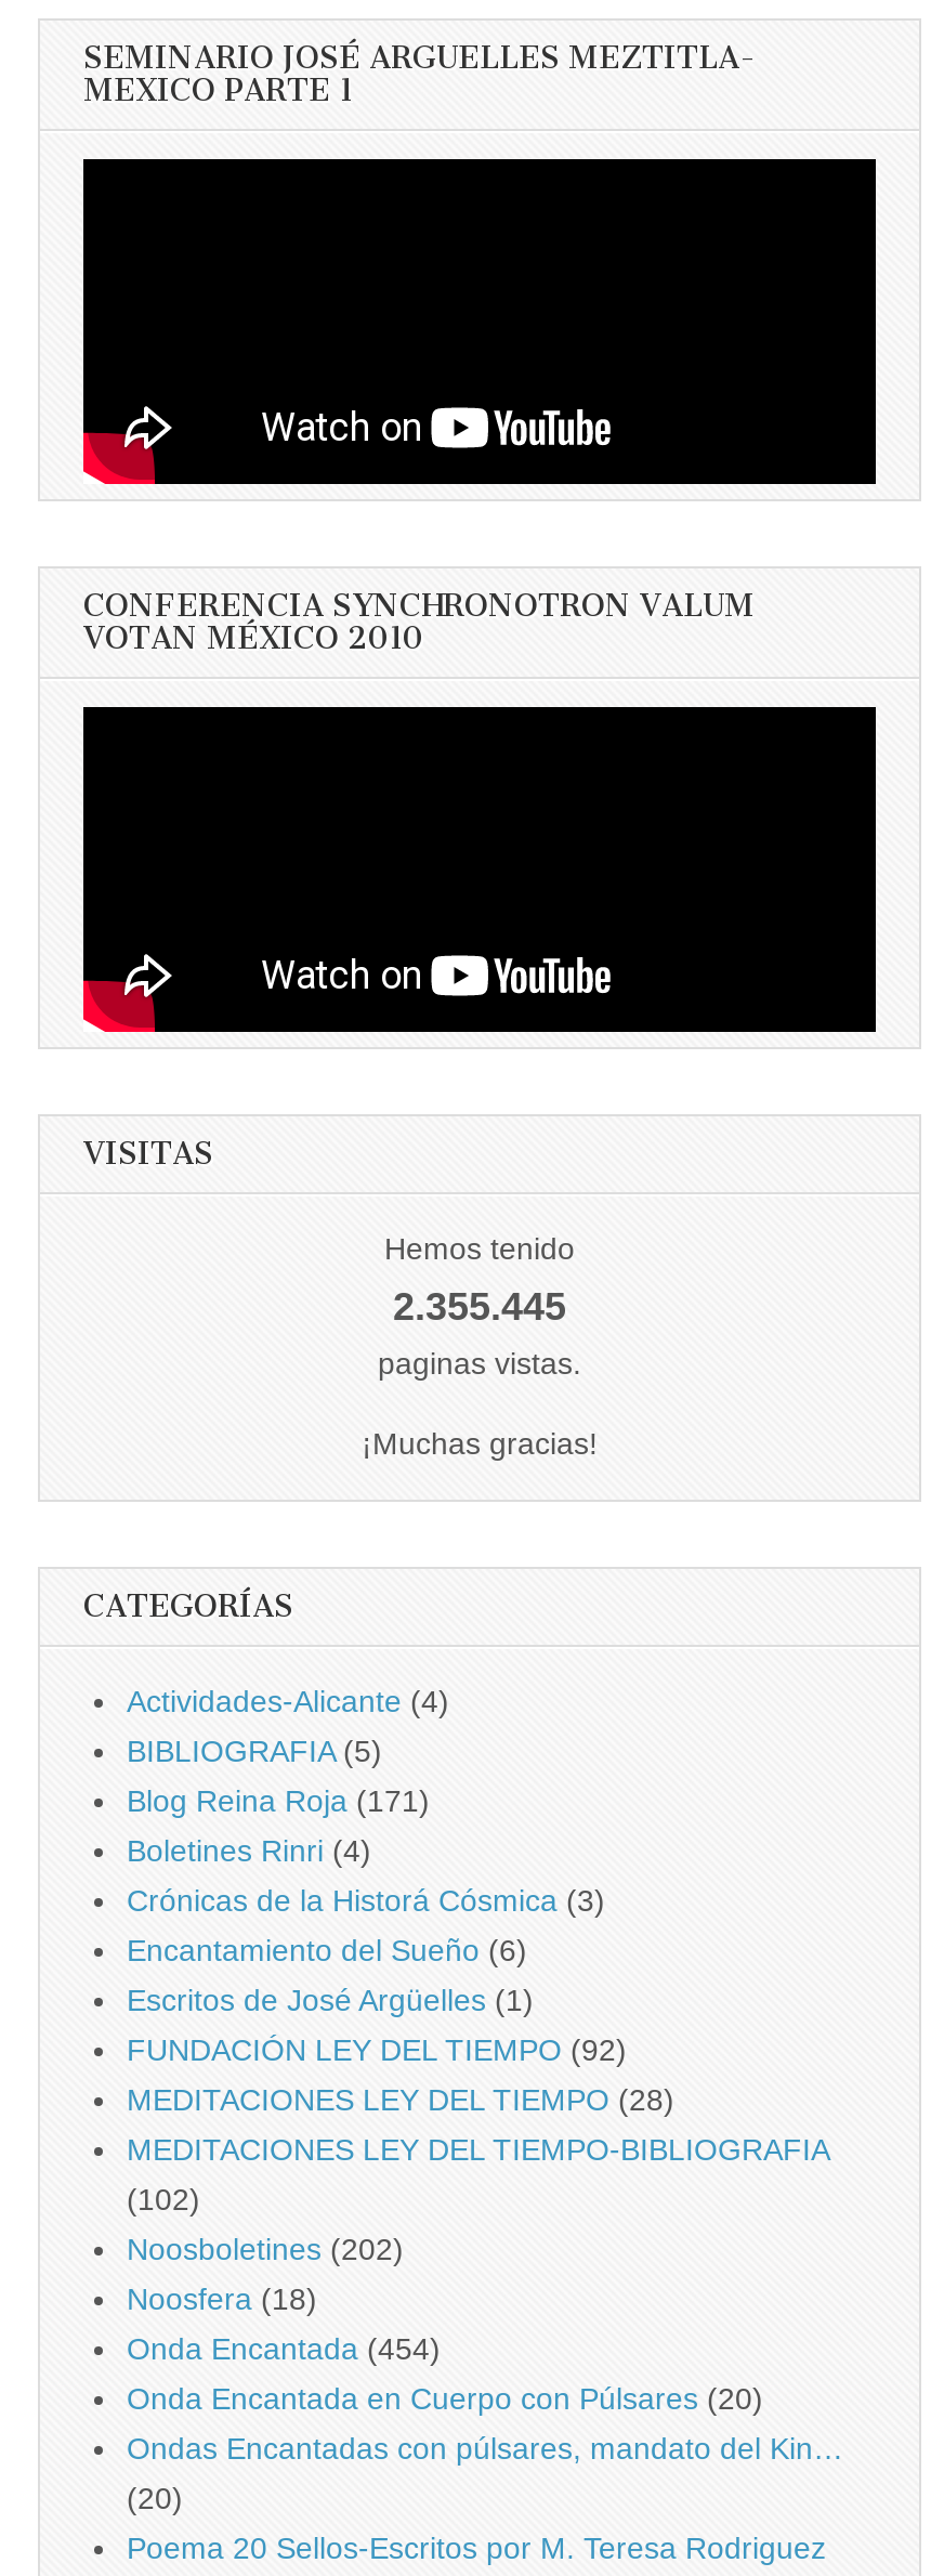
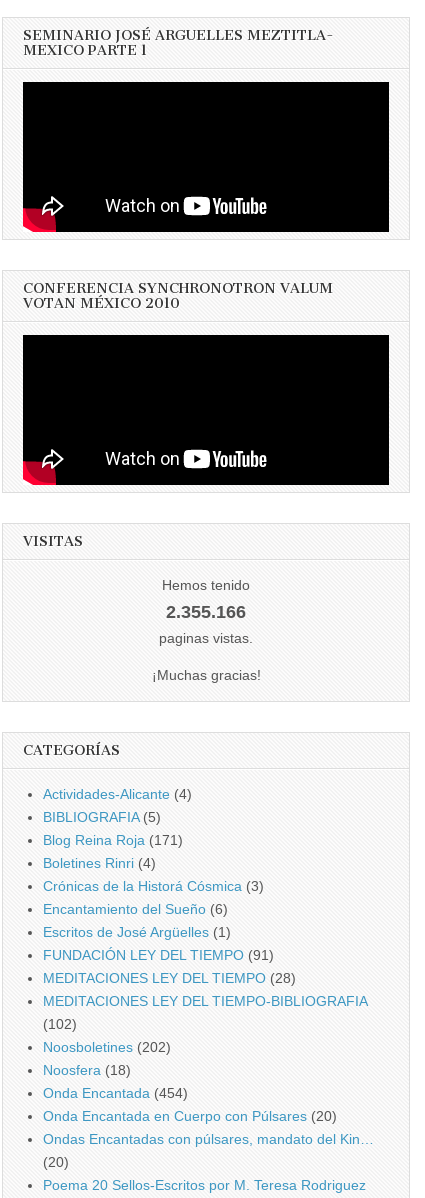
[393,1286,566,1329] 2.355.445 -> [166,602,246,622] 2.355.166
[127,2033,627,2068] FUNDACIÓN LEY DEL TIEMPO (92) -> [43,947,274,963] FUNDACIÓN LEY DEL TIEMPO (91)

